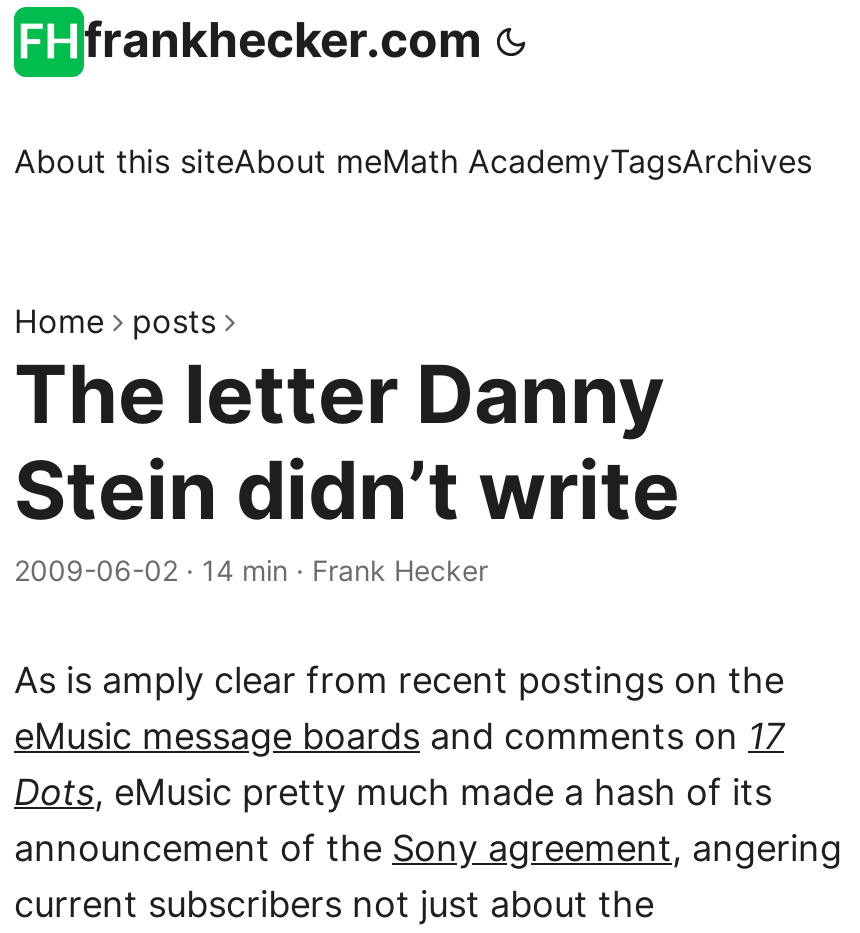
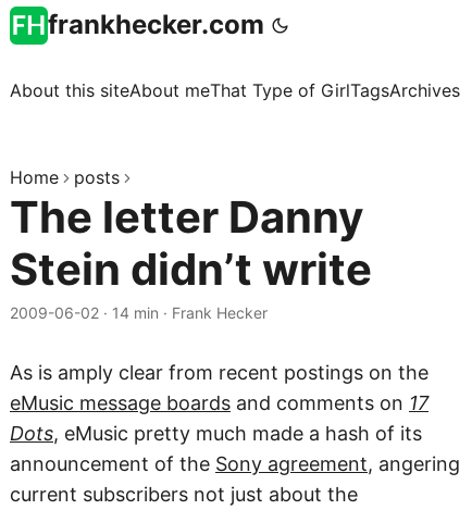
[14,141,812,181] About this siteAbout meMath AcademyTagsArchives -> [10,79,460,101] About this siteAbout meThat Type of GirlTagsArchives

